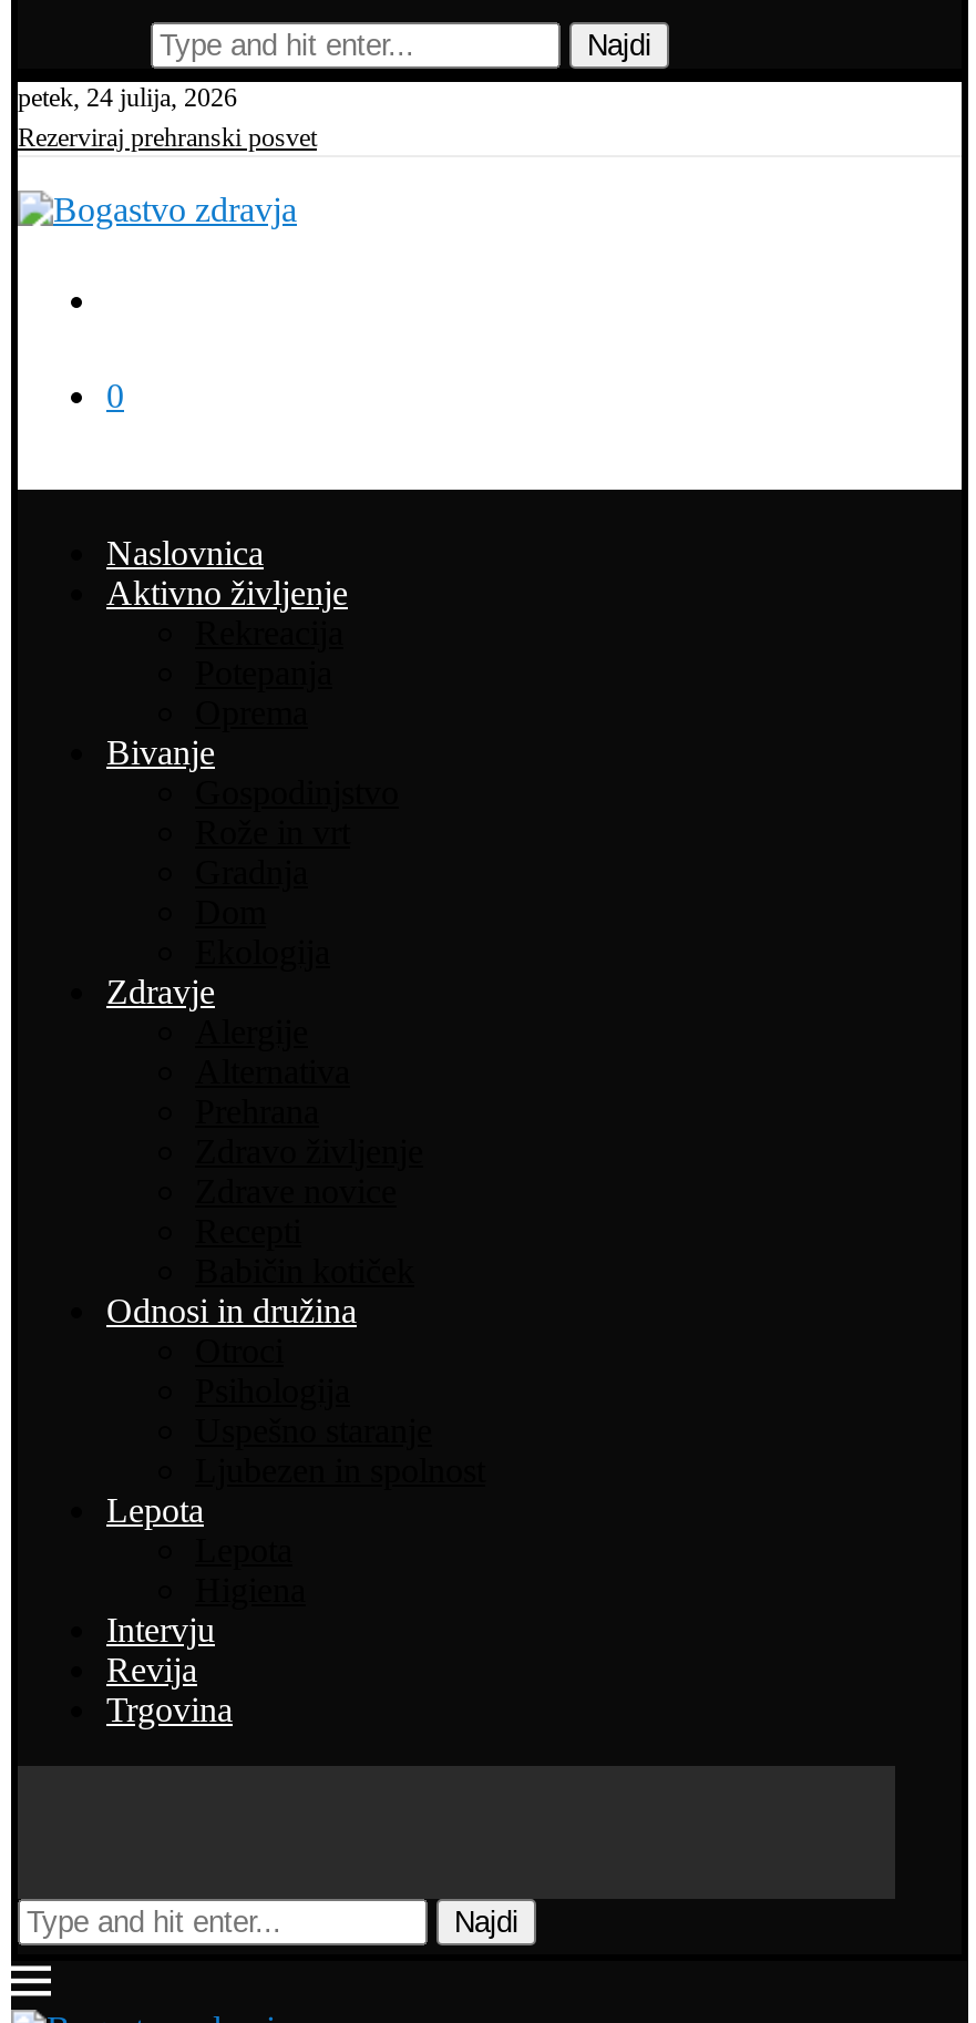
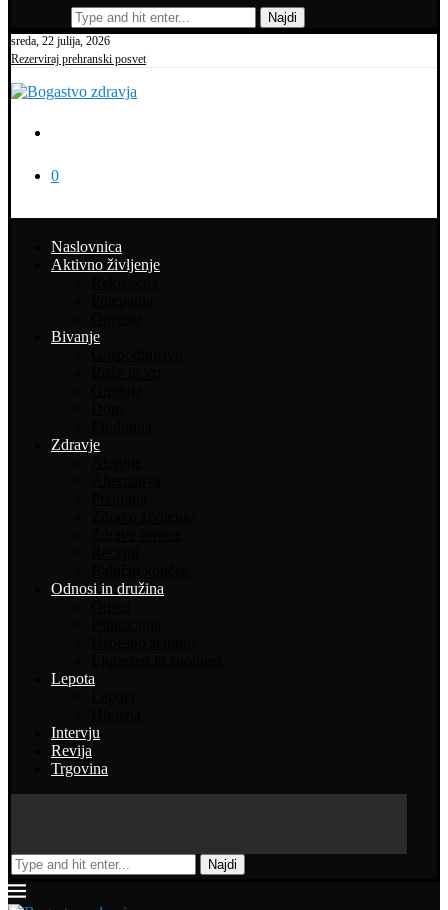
[18,82,237,113] petek, 24 julija, 2026 -> [11,34,110,48] sreda, 22 julija, 2026

